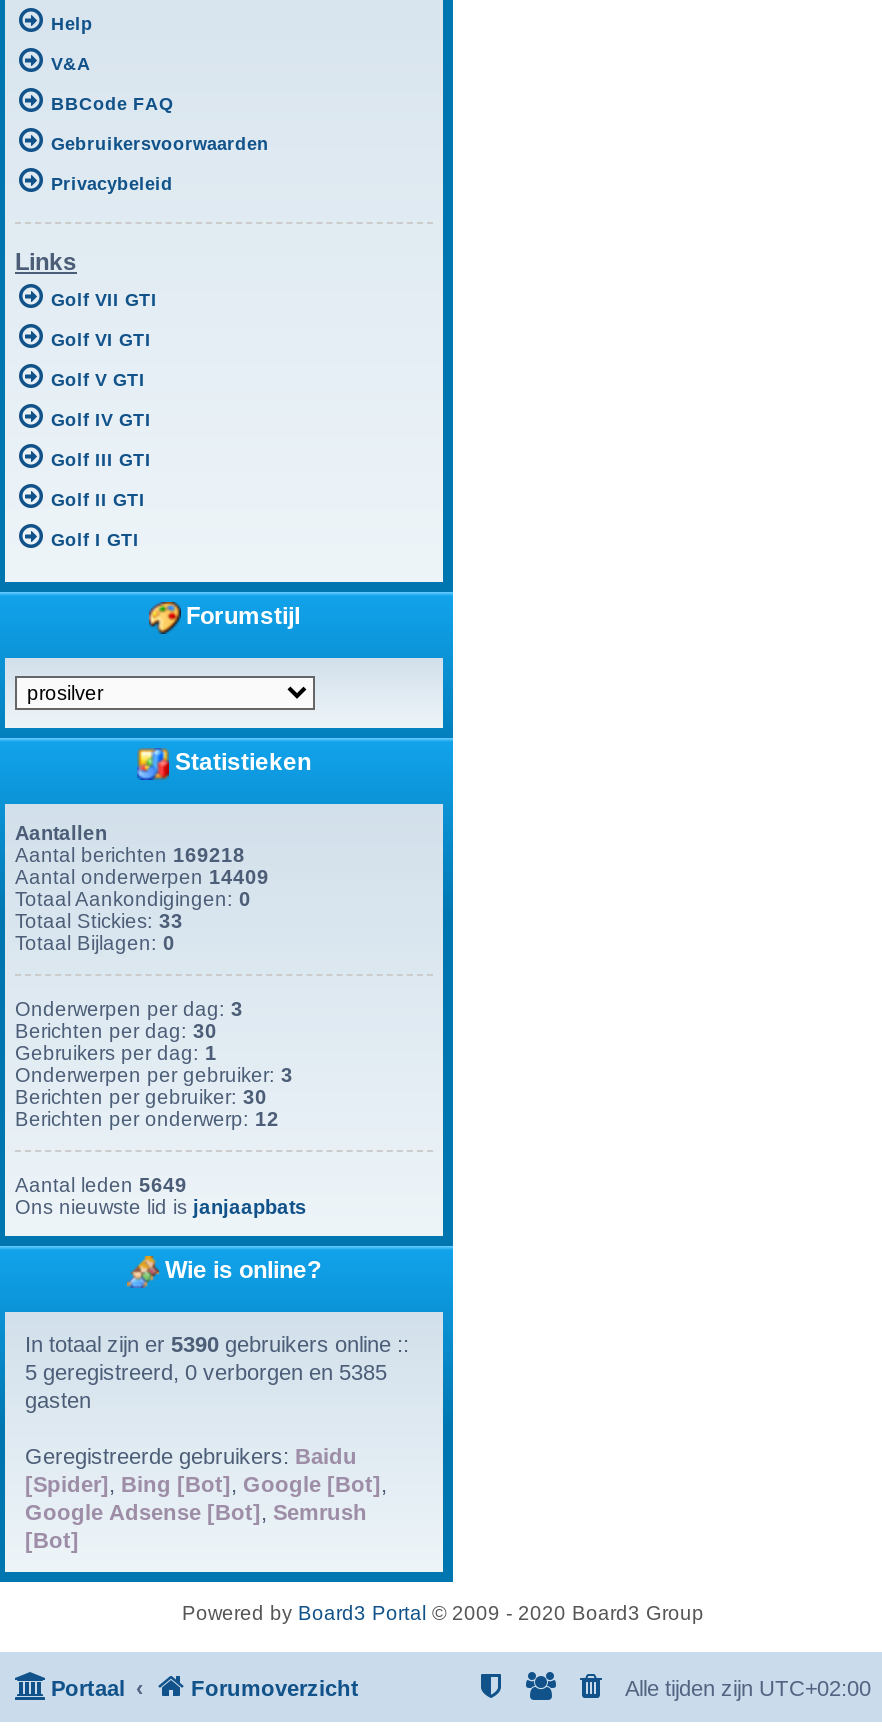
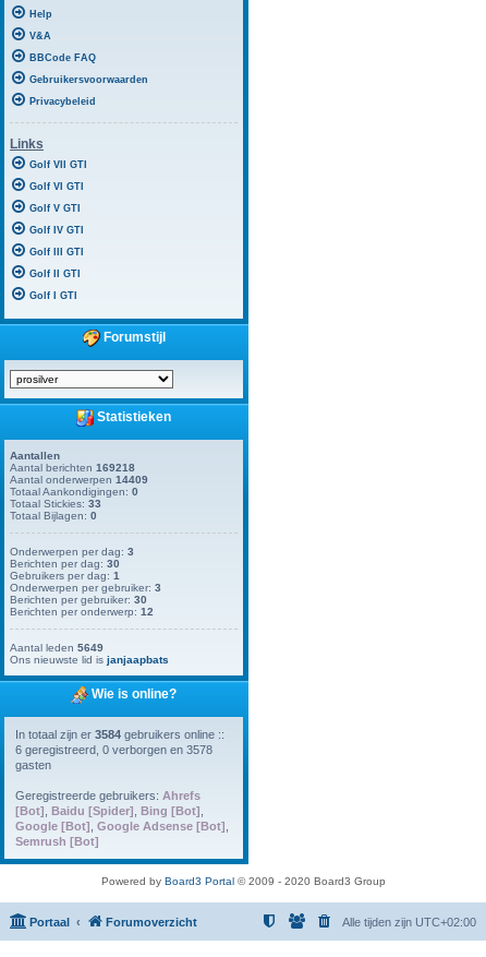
[25,1332,409,1356] In totaal zijn er 5390 gebruikers online :: -> [15,728,224,741] In totaal zijn er 3584 gebruikers online ::
[25,1360,387,1384] 5 geregistreerd, 0 verborgen en 5385 -> [15,743,212,756] 6 geregistreerd, 0 verborgen en 3578
[25,1444,387,1552] Geregistreerde gebruikers: Baidu | [Spider], Bing [Bot], Google [Bot], | Google Adsense [Bot], Semrush | [Bot] -> [15,789,229,848] Geregistreerde gebruikers: Ahrefs | [Bot], Baidu [Spider], Bing [Bot], | Google [Bot], Google Adsense [Bot], | Semrush [Bot]

